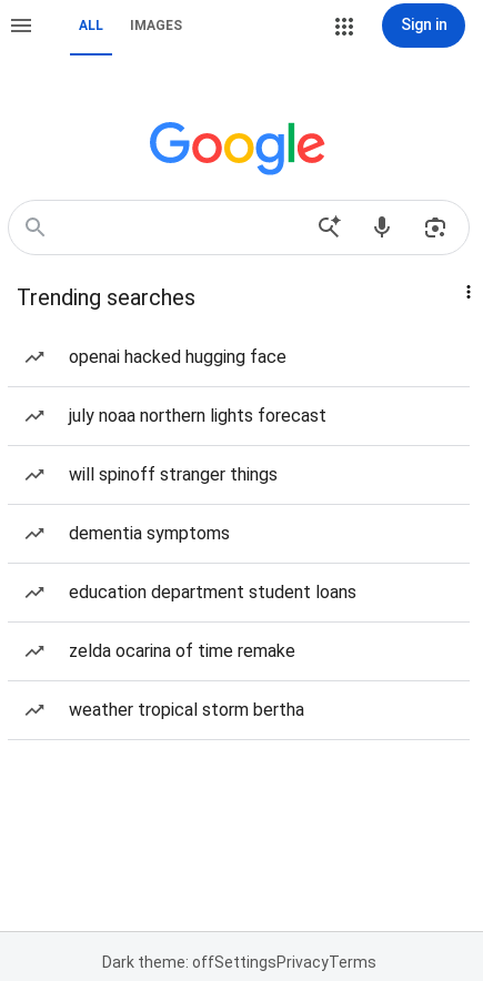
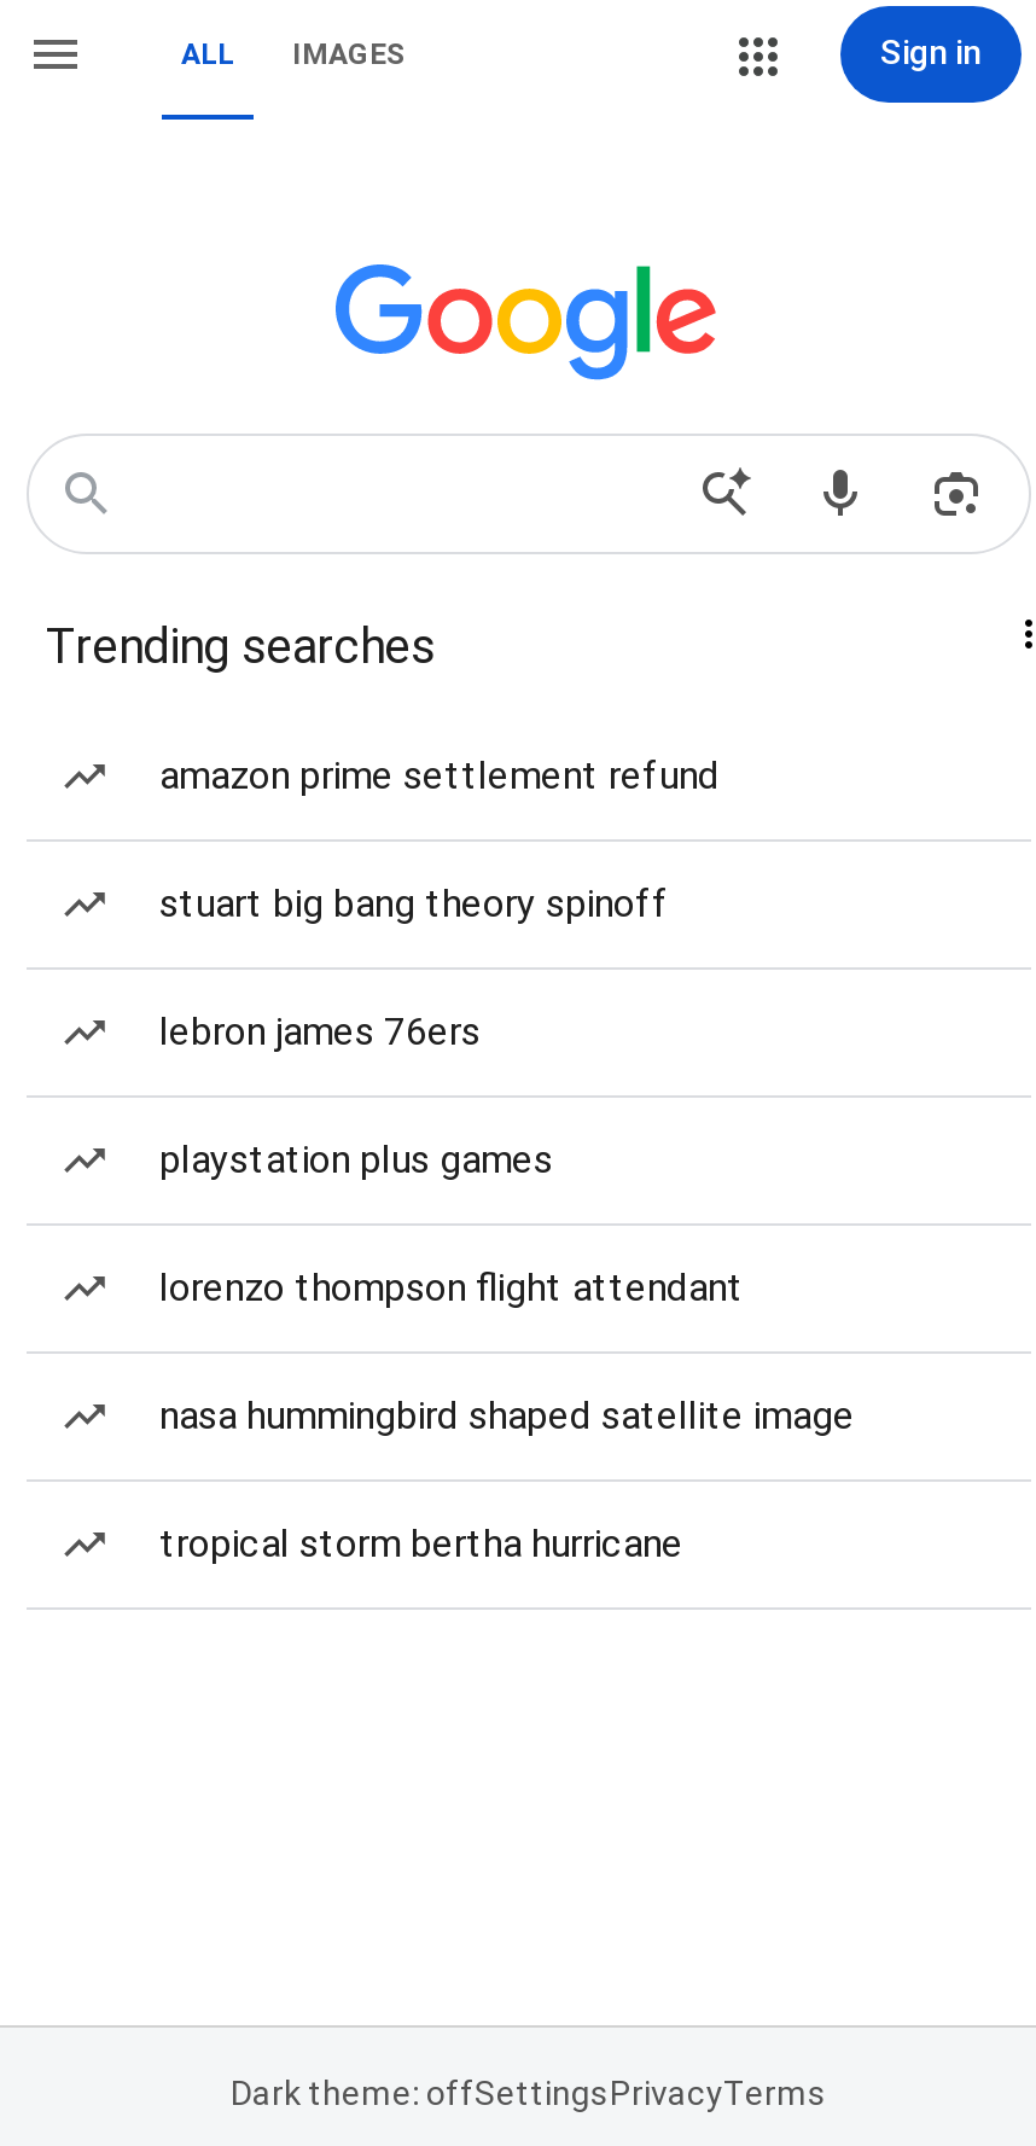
[69,346,286,367] openai hacked hugging face -> [159,752,720,798] amazon prime settlement refund
[69,405,326,426] july noaa northern lights forecast -> [159,880,669,926] stuart big bang theory spinoff
[69,464,278,485] will spinoff stranger things -> [159,1008,481,1054] lebron james 76ers
[69,523,230,544] dementia symptoms -> [159,1136,553,1182] playstation plus games
[69,581,356,603] education department student loans -> [159,1264,744,1310] lorenzo thompson flight attendant
[69,640,295,661] zelda ocarina of time remake -> [159,1392,855,1438] nasa hummingbird shaped satellite image
[69,699,304,720] weather tropical storm bertha -> [159,1520,683,1566] tropical storm bertha hurricane

